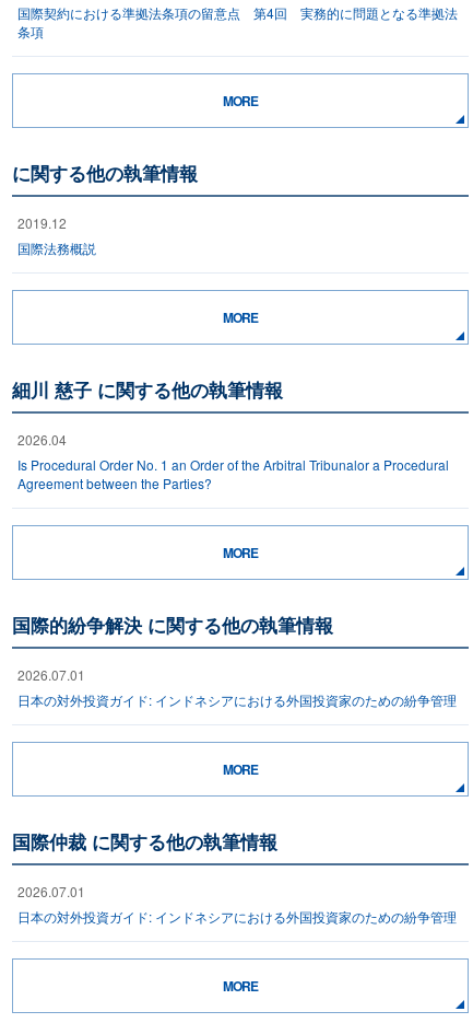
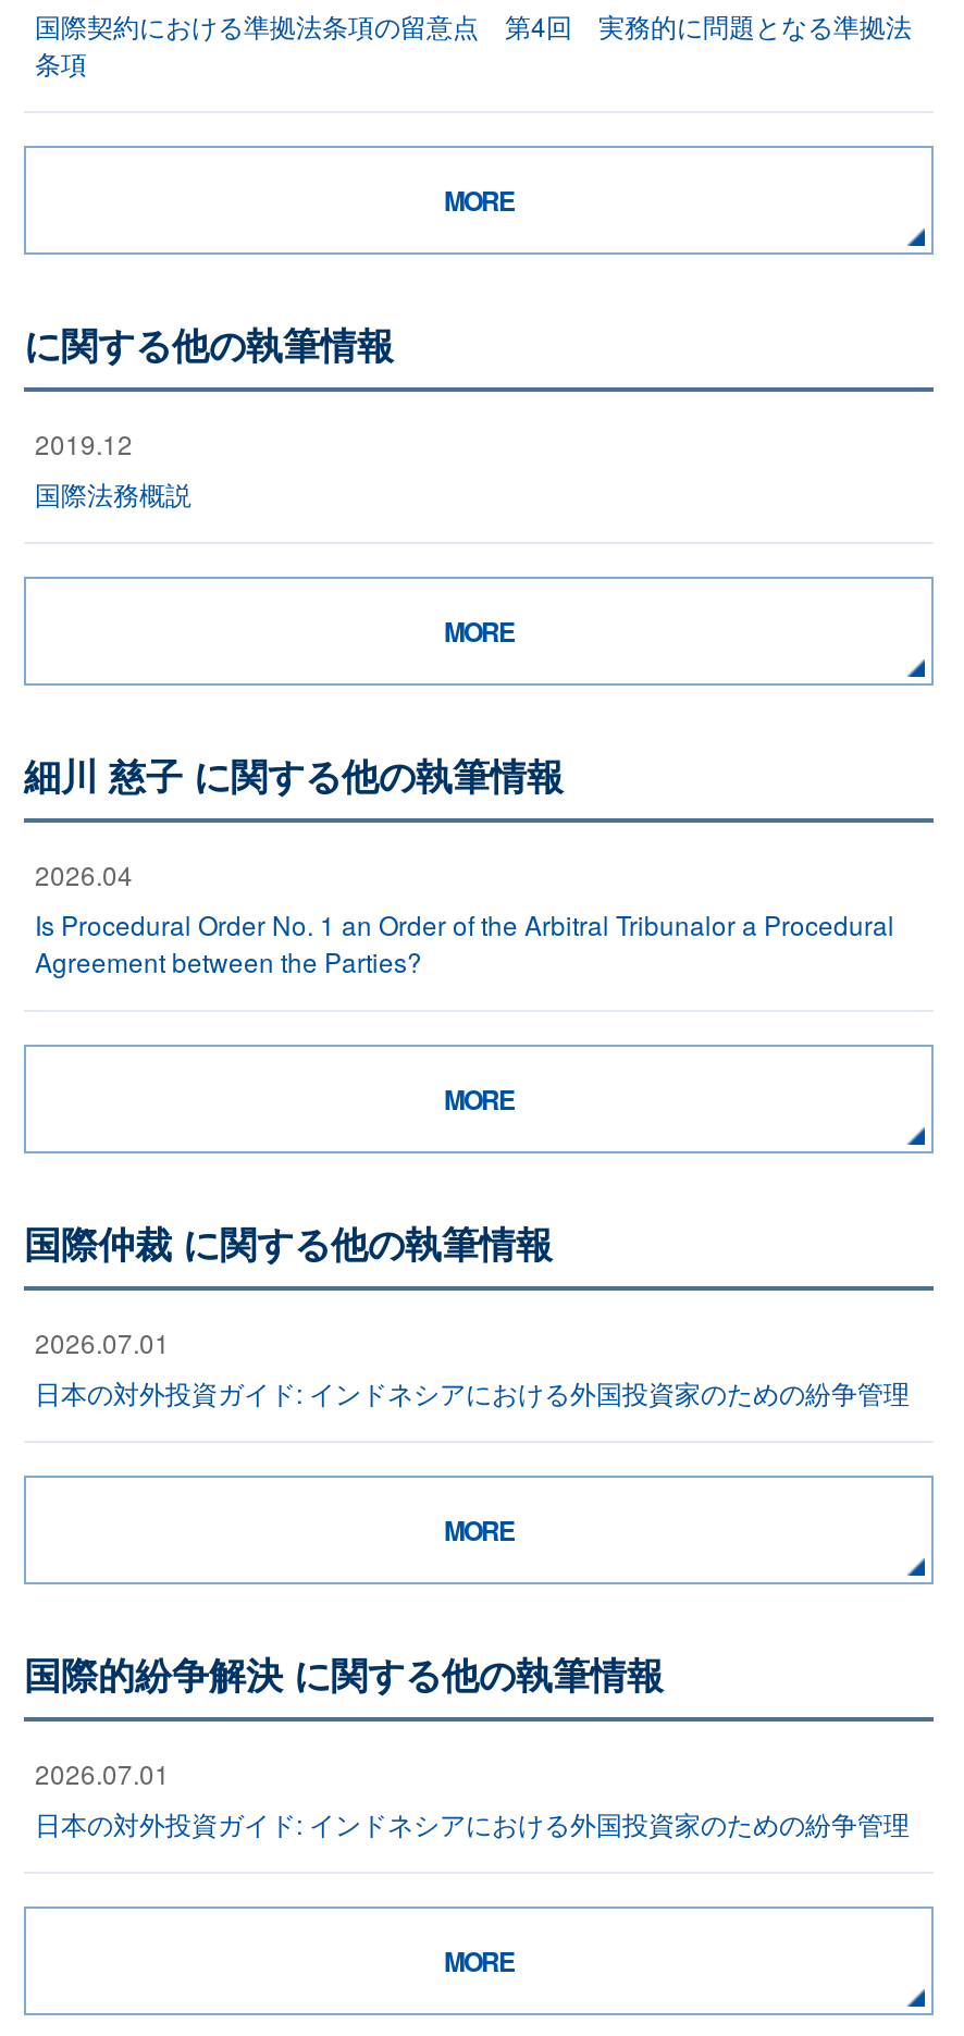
moved [12,612,333,638] -> [24,1648,664,1700]: 国際的紛争解決 に関する他の執筆情報
moved [12,828,277,855] -> [24,1217,553,1269]: 国際仲裁 に関する他の執筆情報

